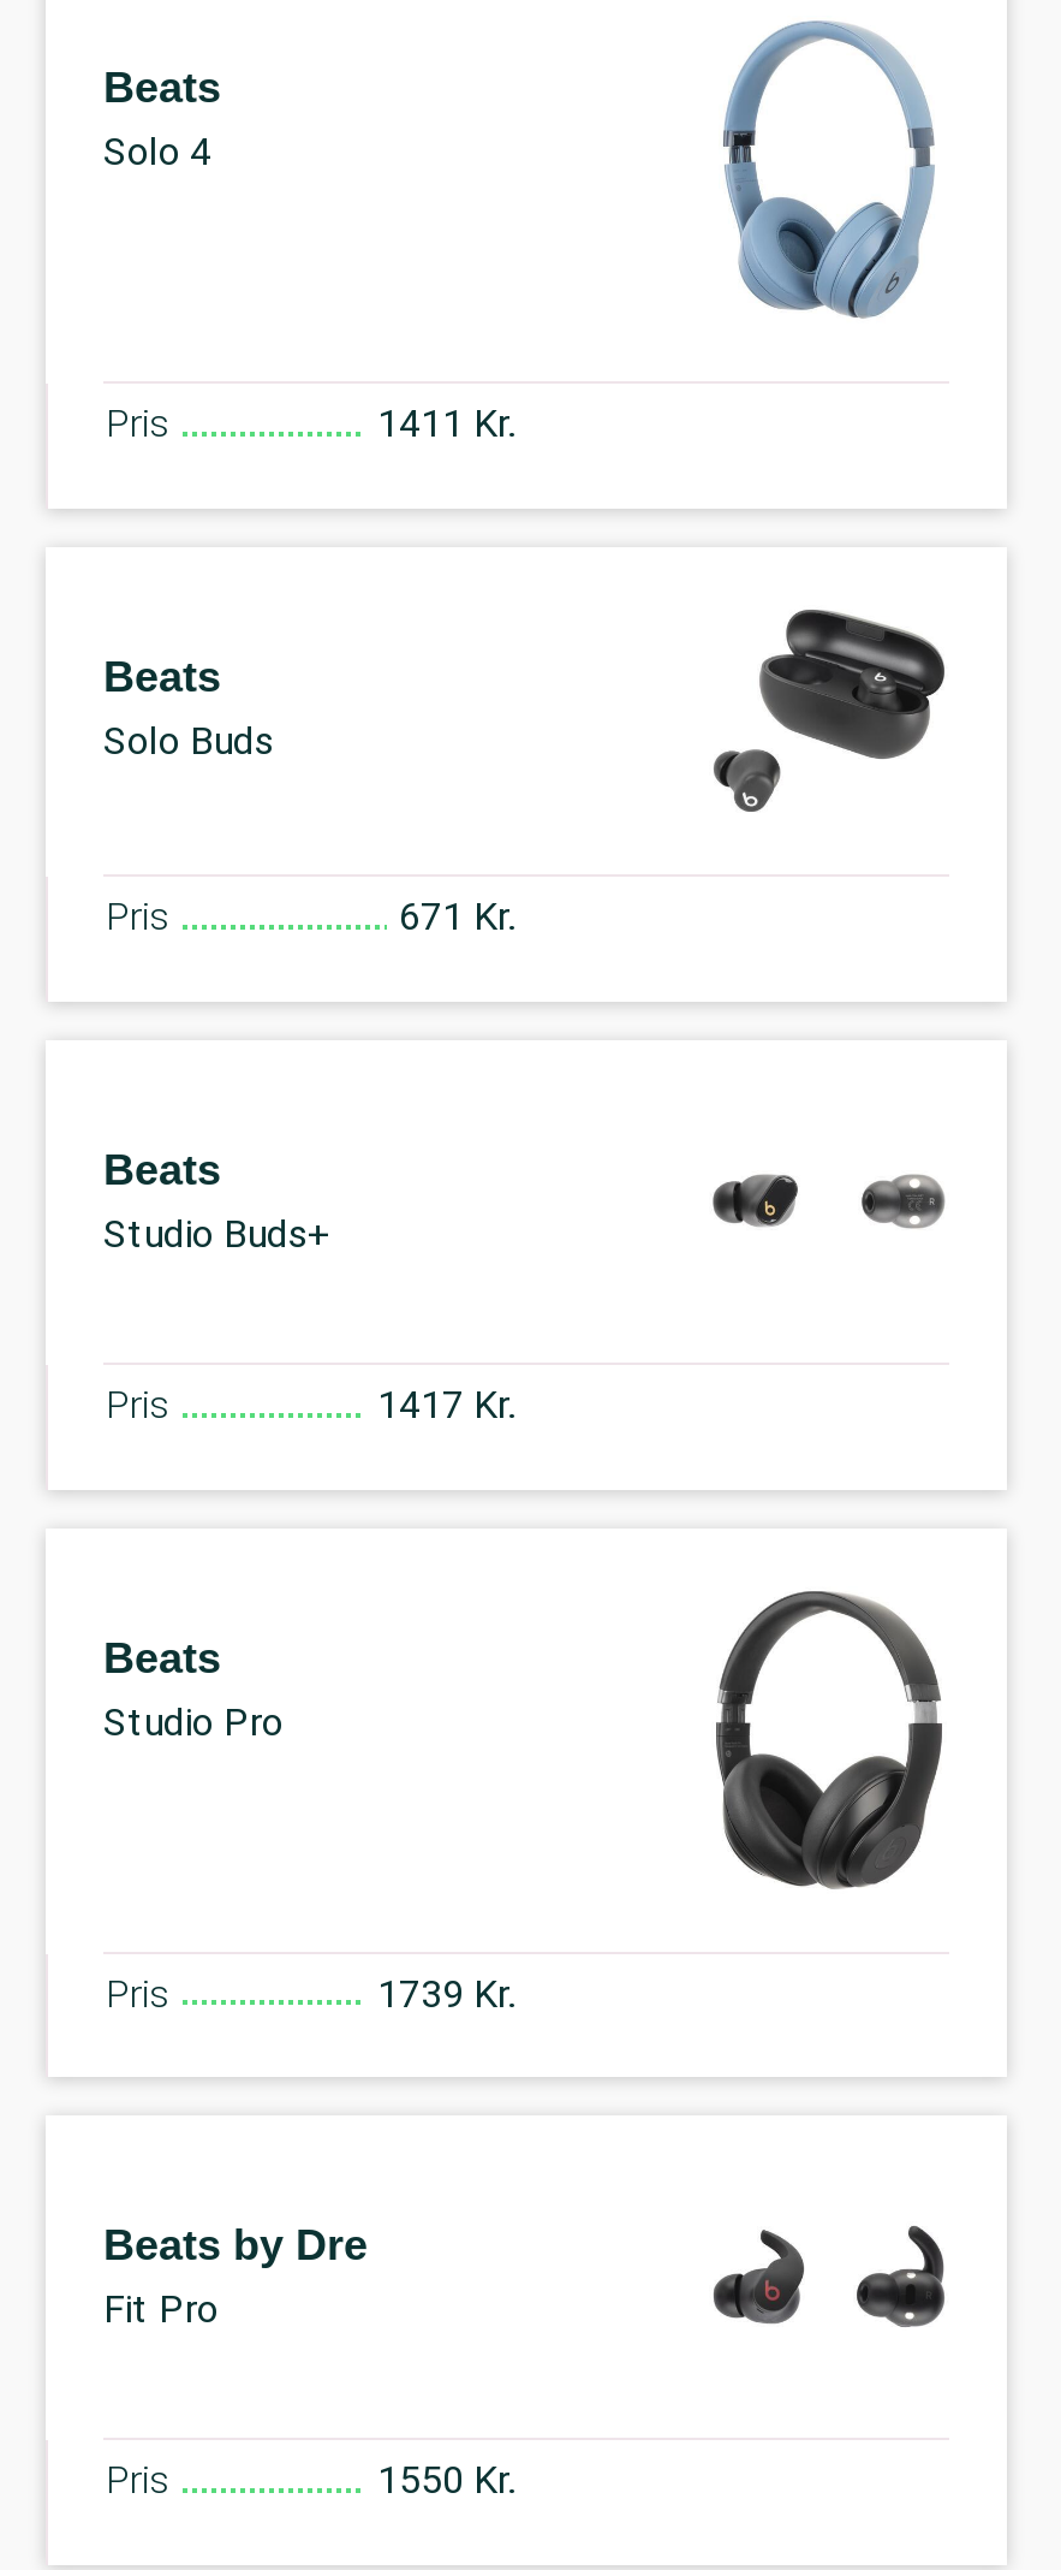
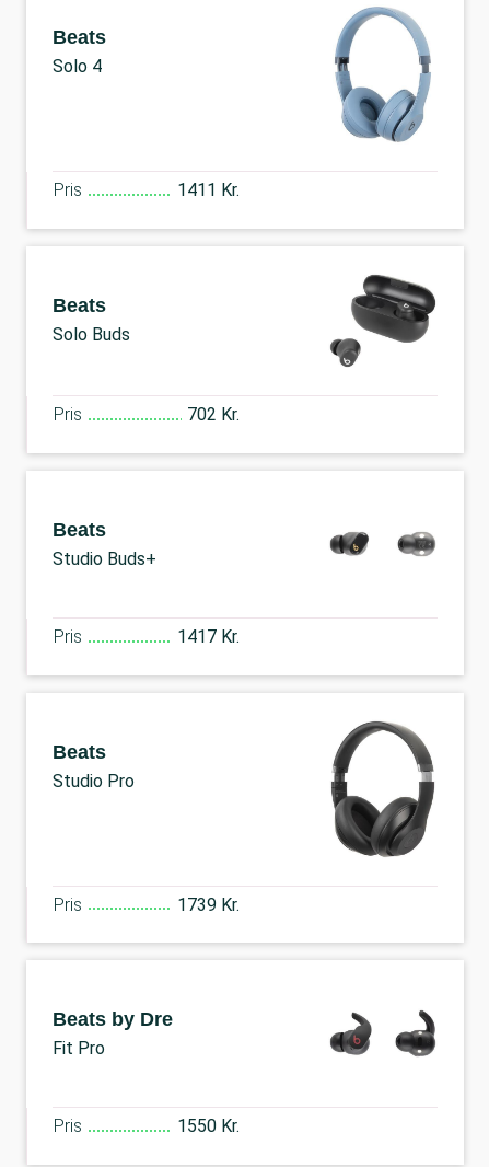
[399,894,514,940] 671 Kr. -> [187,404,240,425] 702 Kr.

